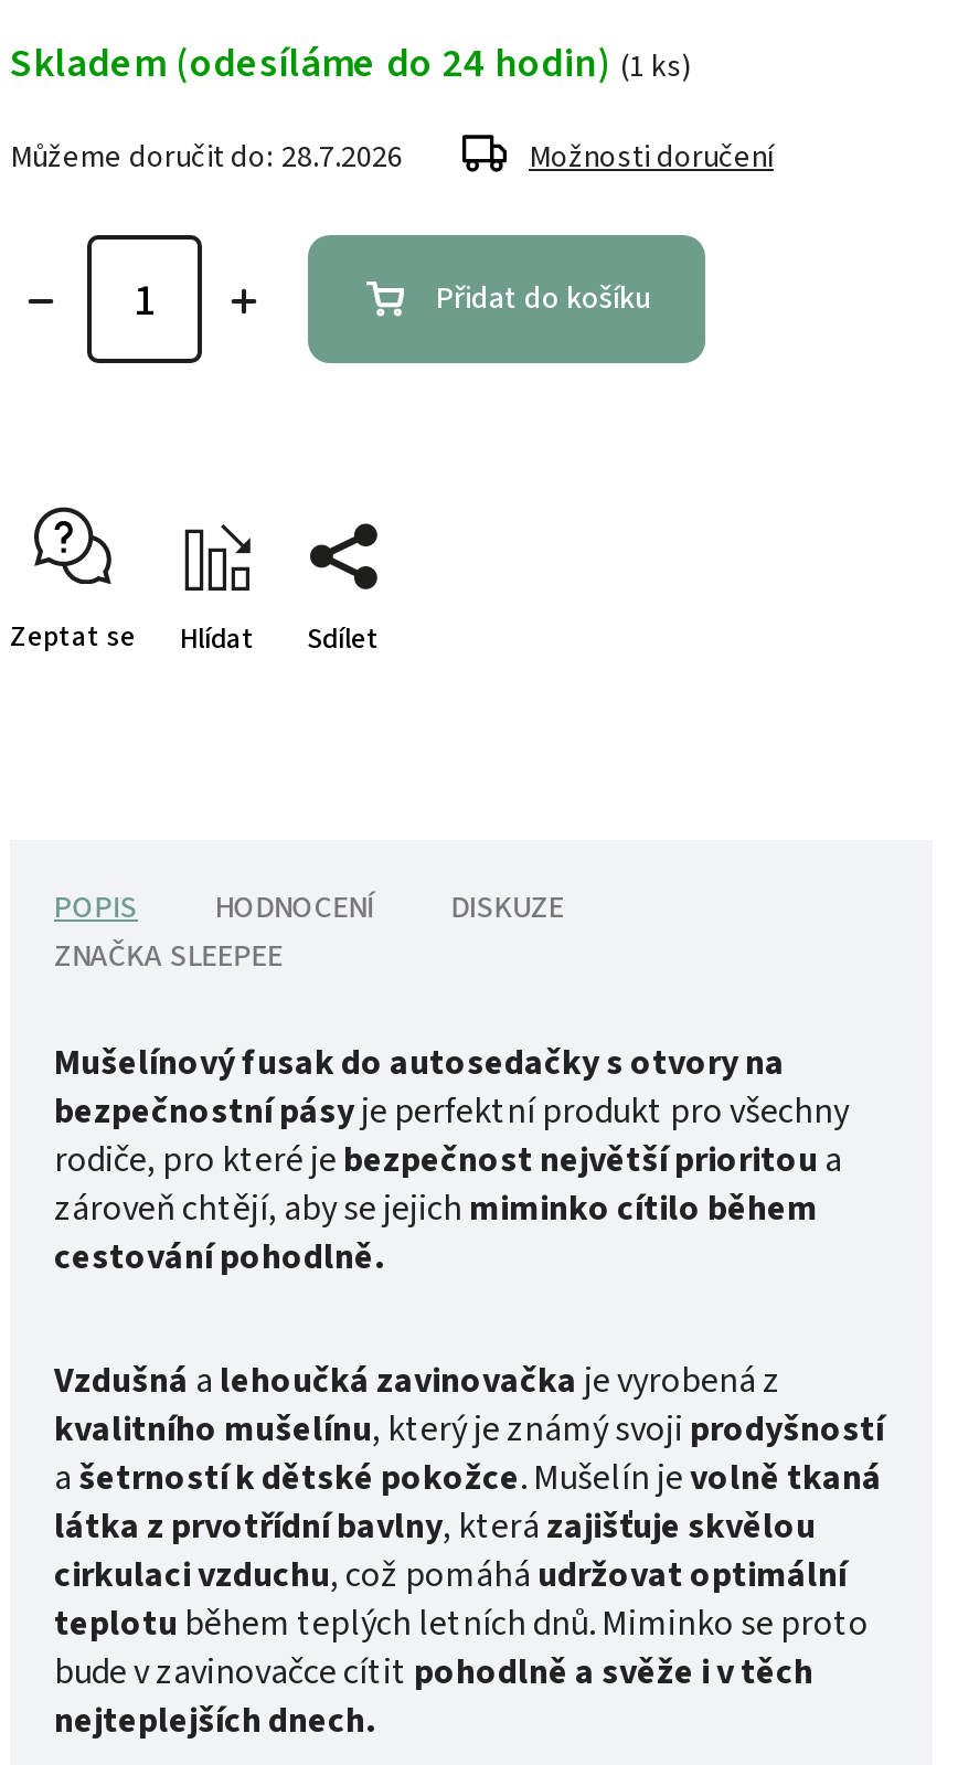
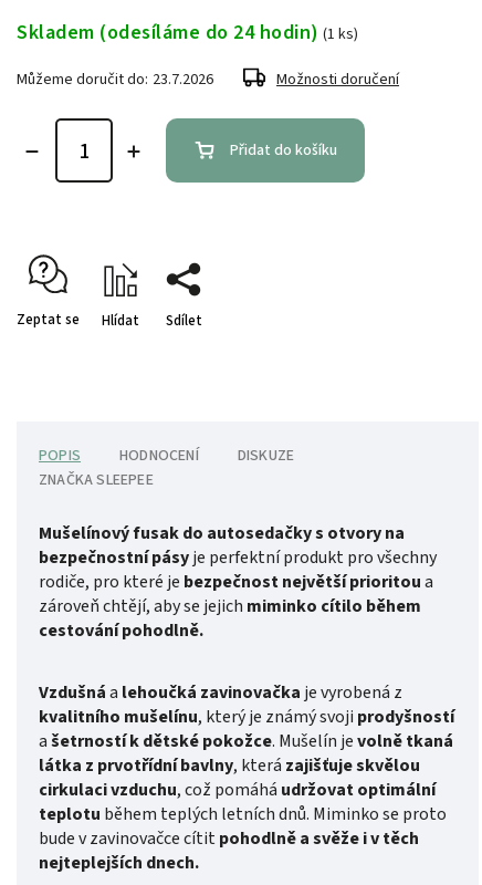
[10,137,403,181] Můžeme doručit do: 28.7.2026 -> [17,69,213,91] Můžeme doručit do: 23.7.2026

